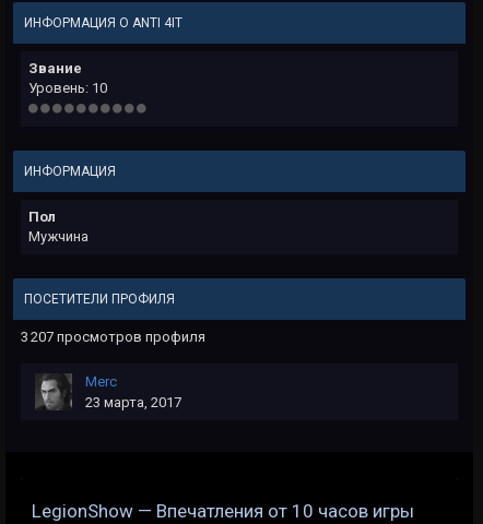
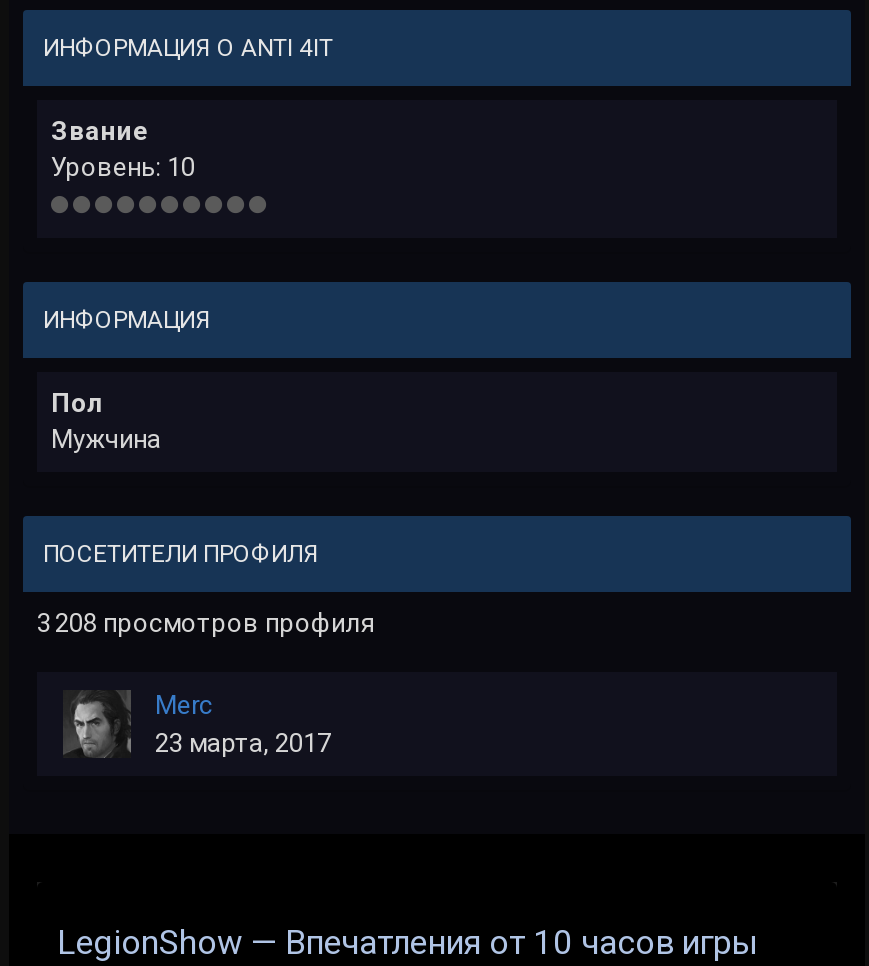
[21,329,205,345] 3 207 просмотров профиля -> [37,608,375,638] 3 208 просмотров профиля

